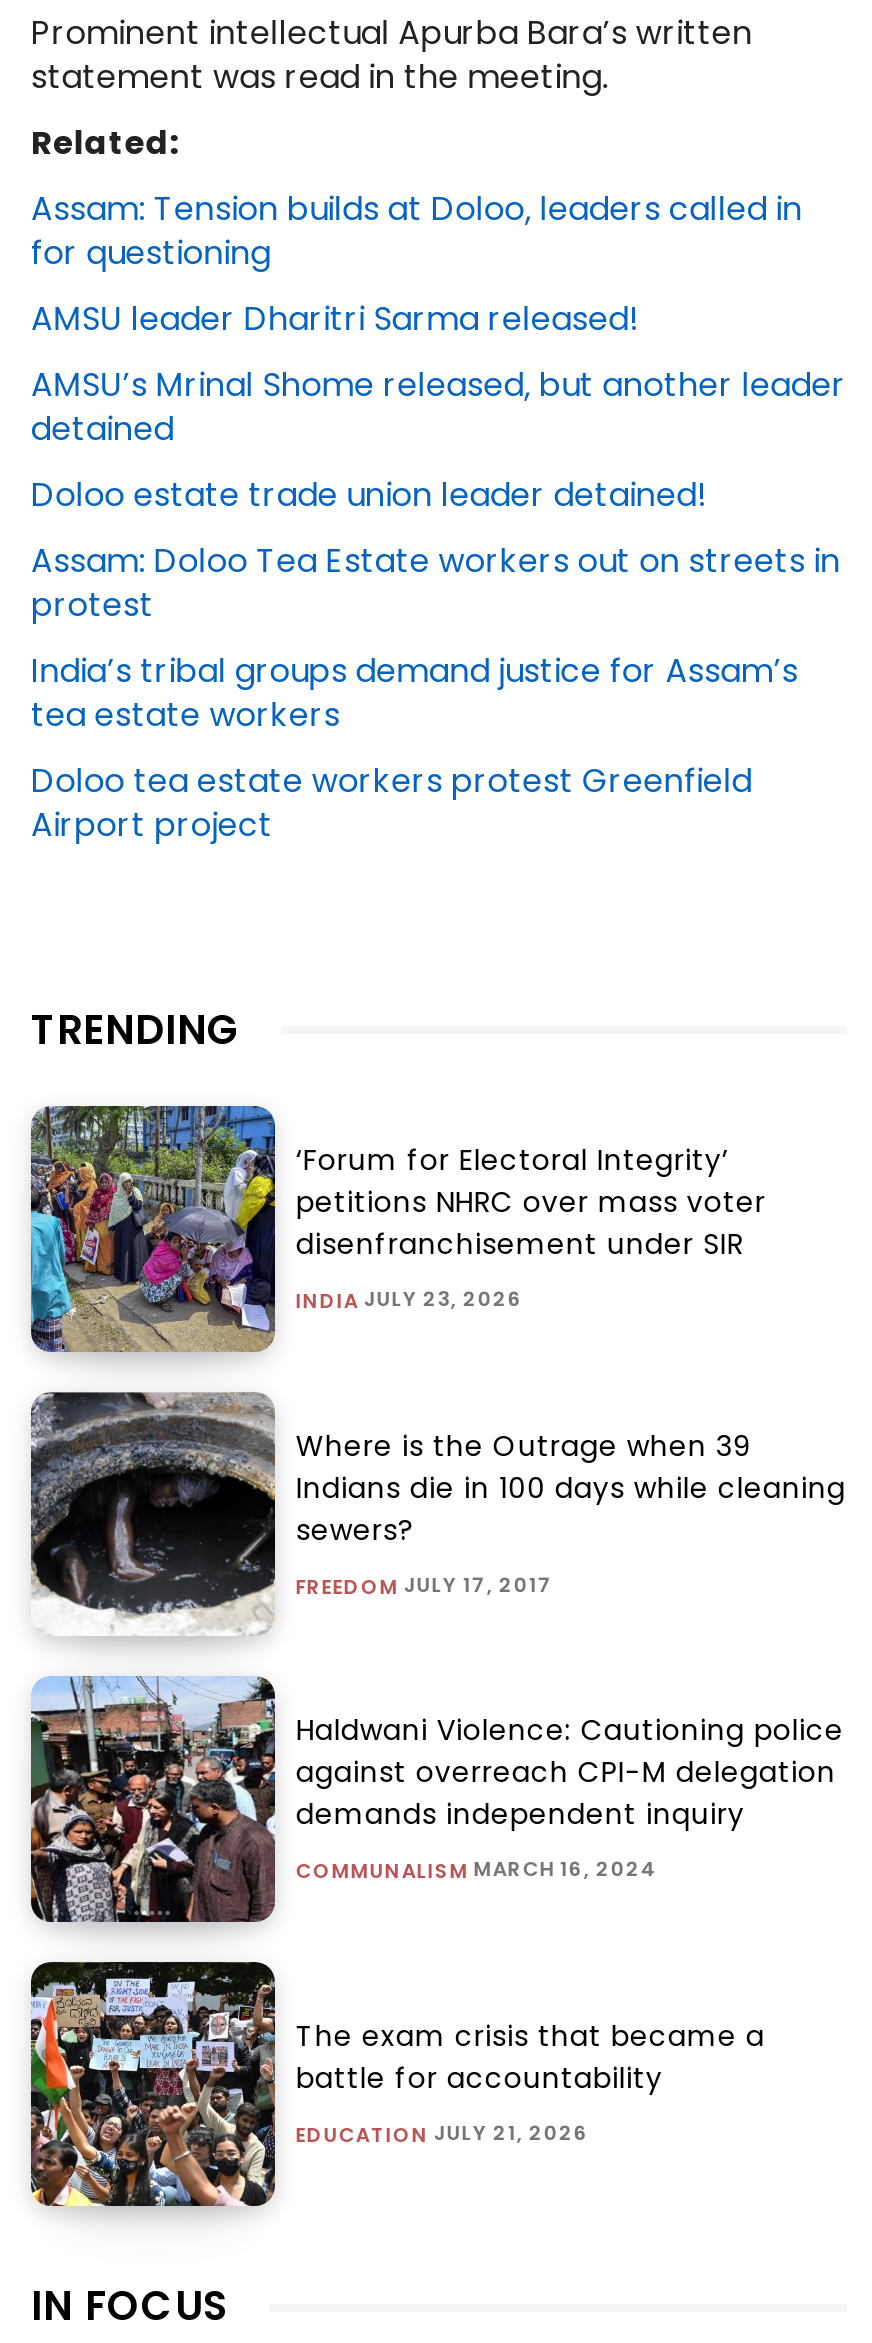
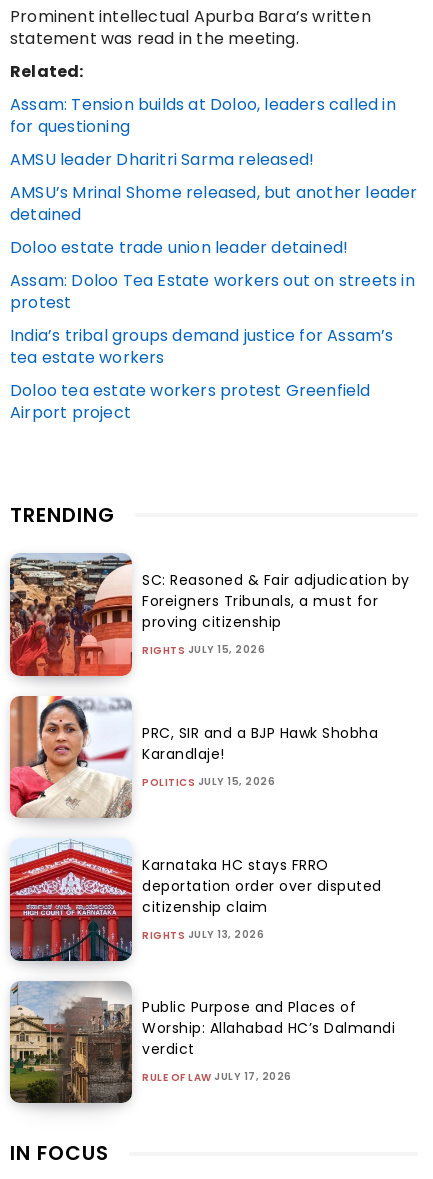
[29,1104,766,1354] [image] | ‘Forum for Electoral Integrity’ | petitions NHRC over mass voter | disenfranchisement under SIR -> [9,553,410,677] [image] | SC: Reasoned & Fair adjudication by | Foreigners Tribunals, a must for | proving citizenship
[296,1284,523,1316] INDIA JULY 23, 2026 -> [142,642,265,658] RIGHTS JULY 15, 2026
[29,1390,846,1636] [image] | Where is the Outrage when 39 | Indians die in 100 days while cleaning | sewers? -> [9,695,378,819] [image] | PRC, SIR and a BJP Hawk Shobha | Karandlaje!
[296,1569,553,1601] FREEDOM JULY 17, 2017 -> [142,774,275,790] POLITICS JULY 15, 2026
[29,1674,844,1924] [image] | Haldwani Violence: Cautioning police | against overreach CPI-M delegation | demands independent inquiry -> [9,838,382,962] [image] | Karnataka HC stays FRRO | deportation order over disputed | citizenship claim
[296,1854,658,1886] COMMUNALISM MARCH 16, 2024 -> [142,927,264,943] RIGHTS JULY 13, 2026
[29,1960,765,2206] [image] | The exam crisis that became a | battle for accountability -> [9,981,395,1104] [image] | Public Purpose and Places of | Worship: Allahabad HC’s Dalmandi | verdict
[296,2118,589,2150] EDUCATION JULY 21, 2026 -> [142,1069,292,1085] RULE OF LAW JULY 17, 2026

